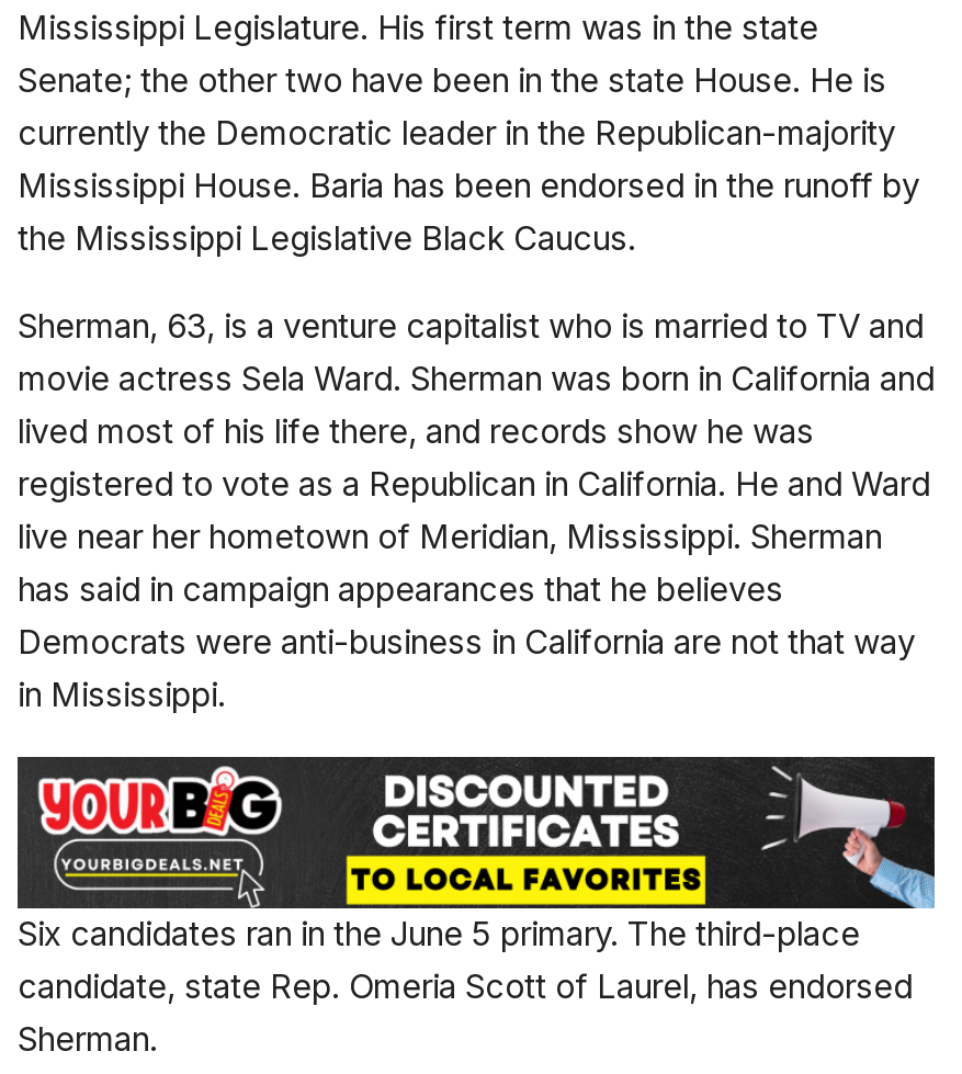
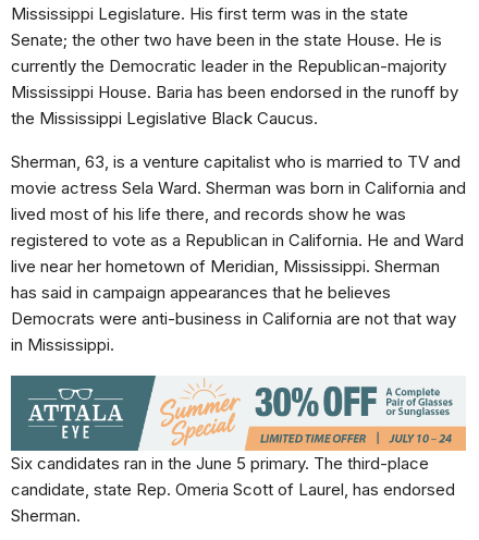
[18,755,937,911] [image] -> [11,375,467,452] [image]

